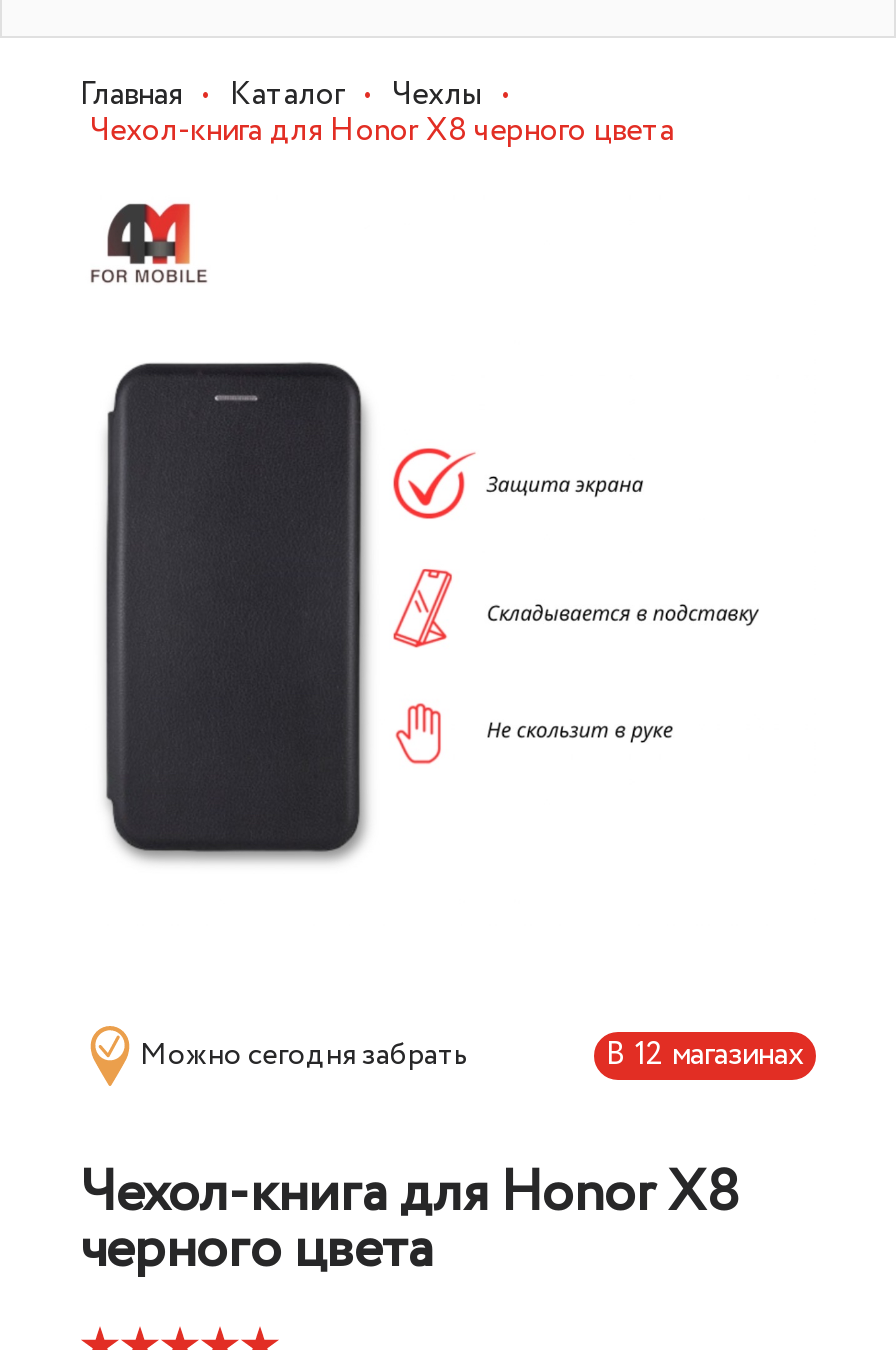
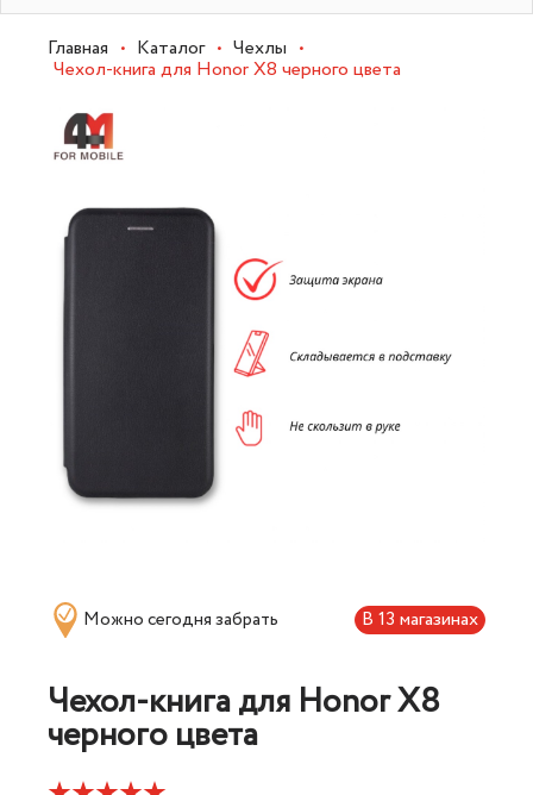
[606,1032,804,1078] В 12 магазинах -> [362,606,478,633] В 13 магазинах

